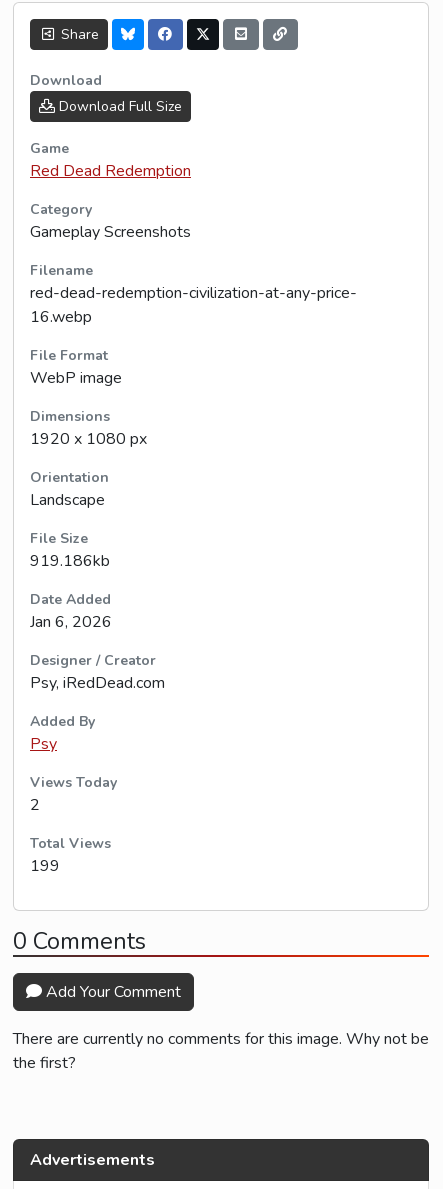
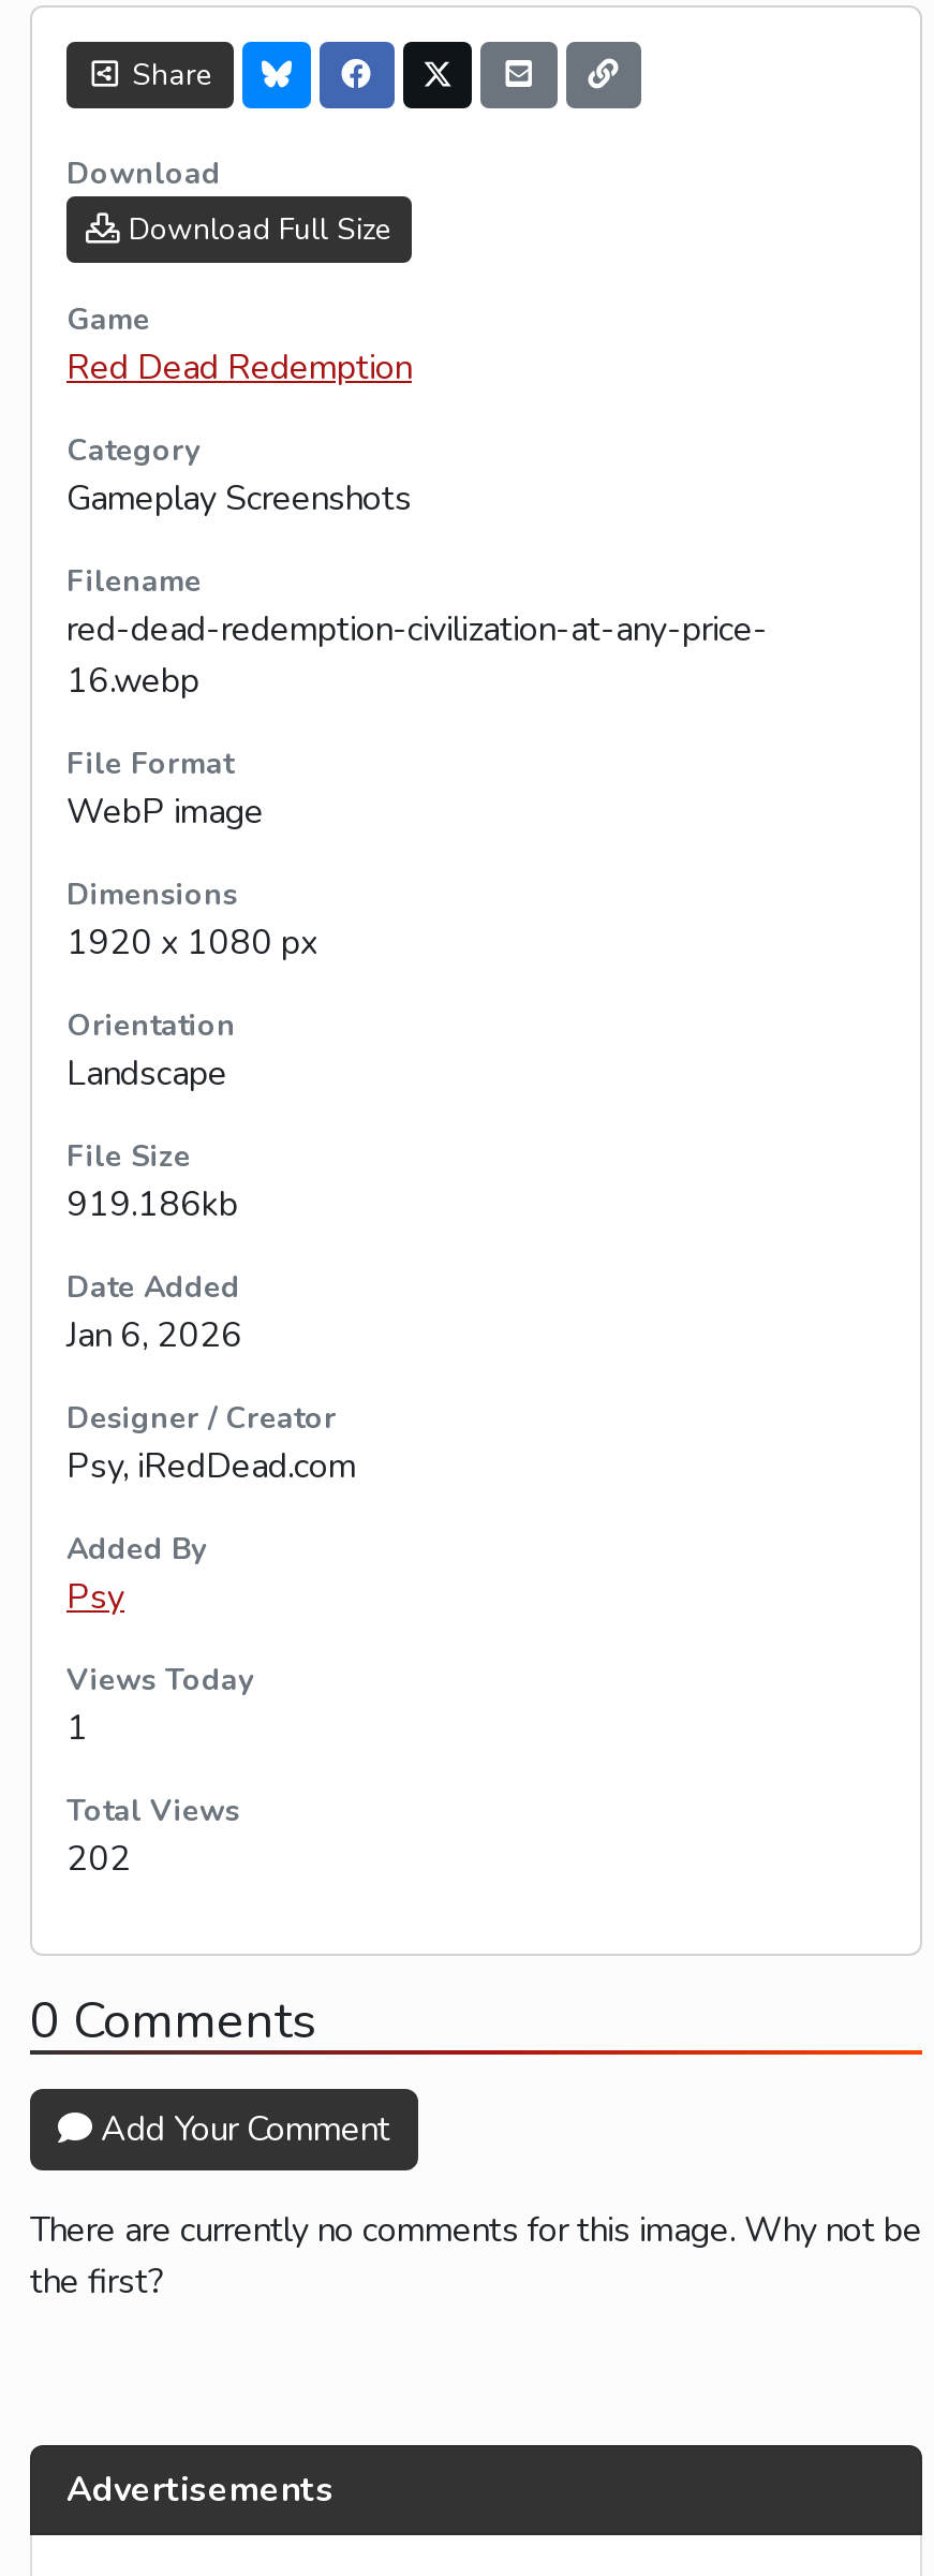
[30,794,40,816] 2 -> [66,1705,88,1752] 1
[30,855,60,877] 199 -> [66,1836,131,1883] 202

